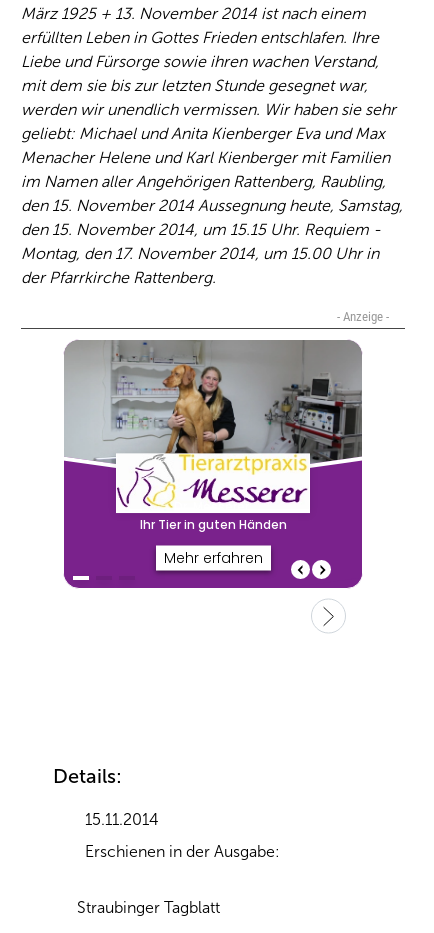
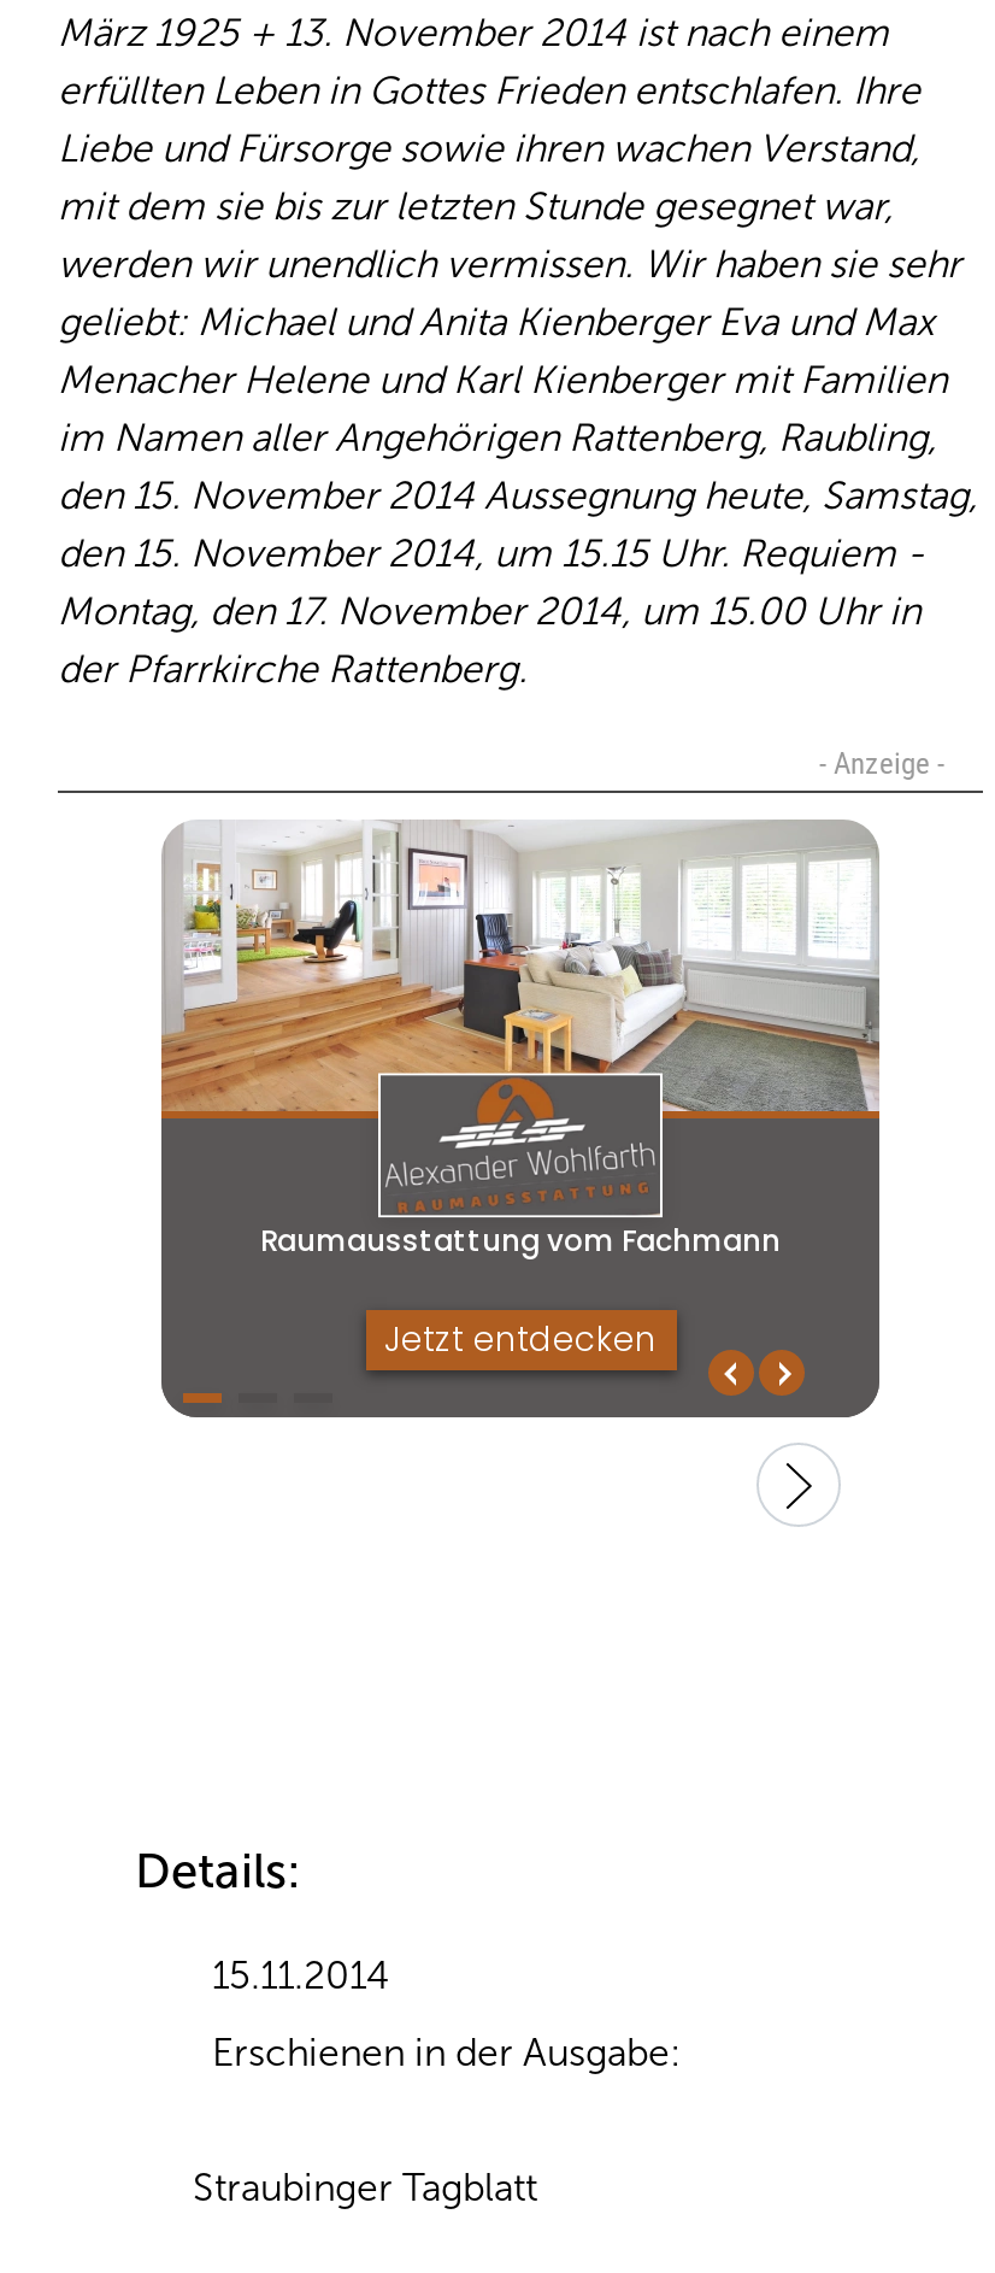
[63,339,362,588] [image] -> [159,820,882,1417] [image]

